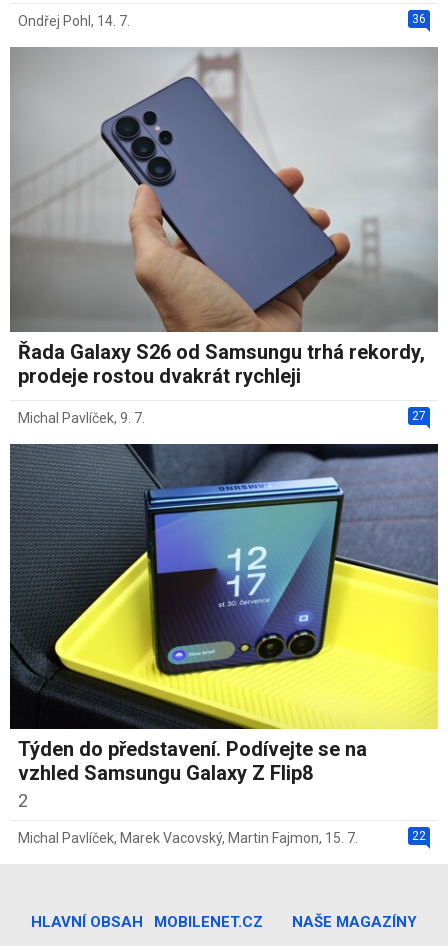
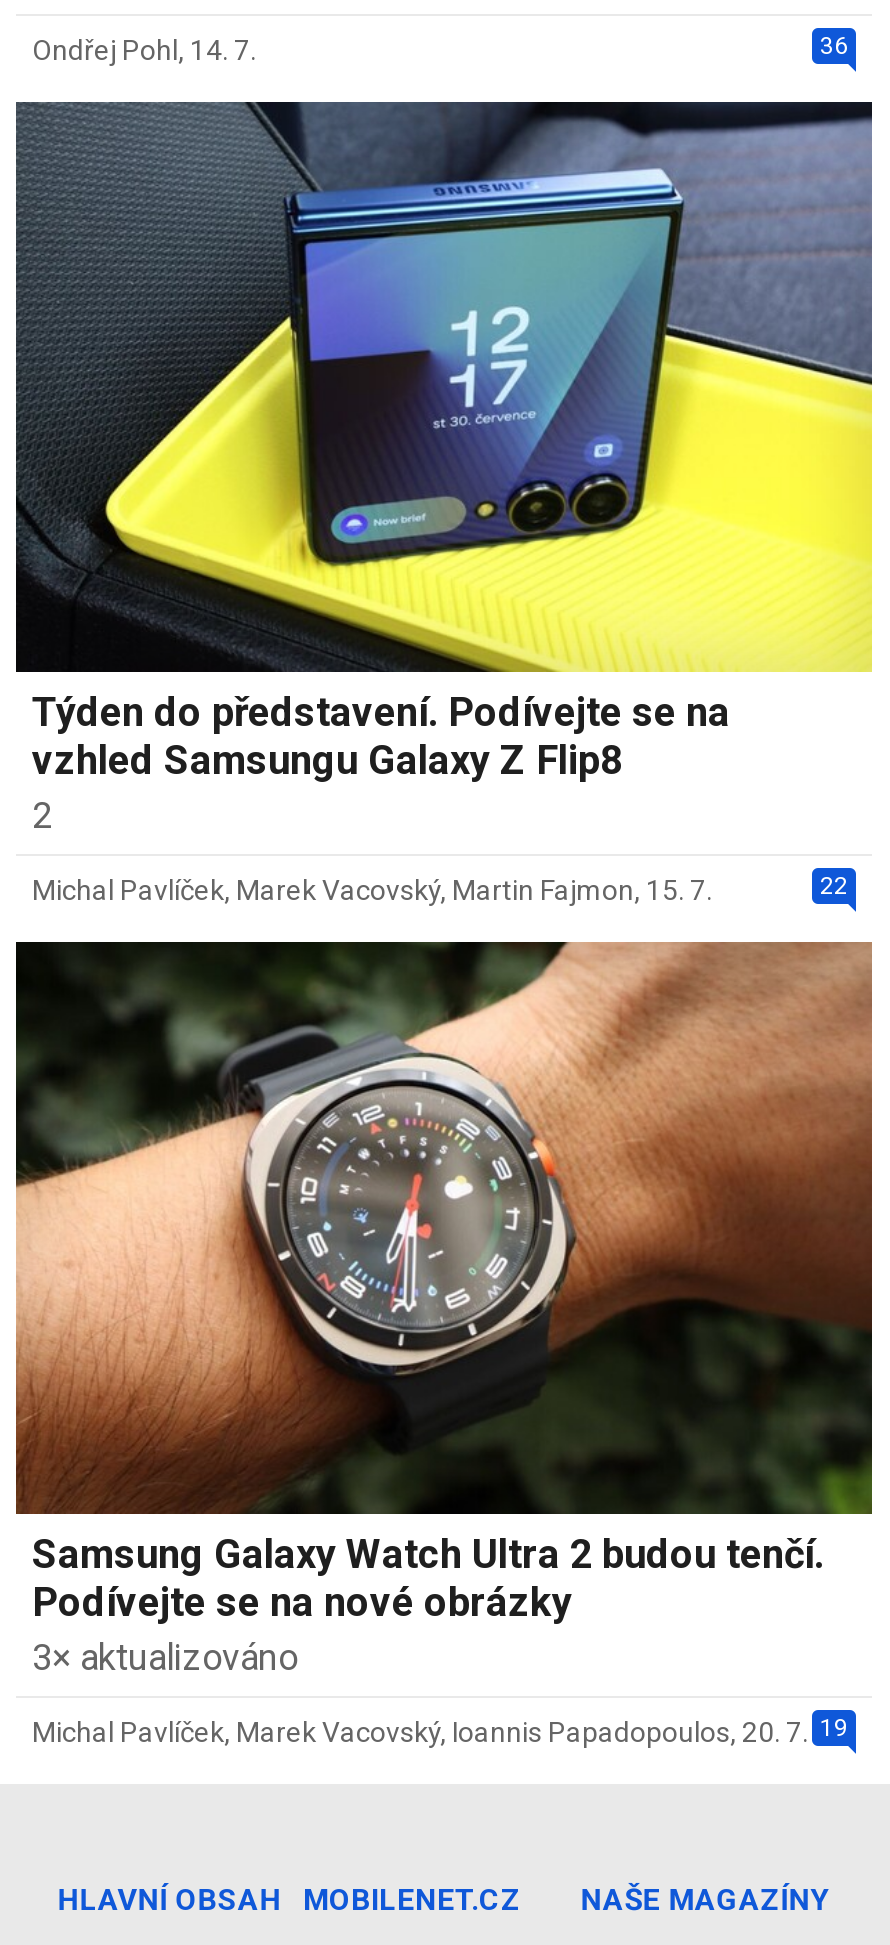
[10,48,439,426] [image] | Řada Galaxy S26 od Samsungu trhá rekordy, | prodeje rostou dvakrát rychleji | 27 | Michal Pavlíček, 9. 7. -> none
moved [9,443,439,846] -> [14,100,874,906]: [image] | Týden do představení. Podívejte se na | vzhled Samsungu Galaxy Z Flip8 | 2 | 22 | Michal Pavlíček, Marek Vacovský, Martin Fajmon, 15. 7.
none -> [14,940,874,1747] [image] | Samsung Galaxy Watch Ultra 2 budou tenčí. | Podívejte se na nové obrázky | 3× aktualizováno | 19 | Michal Pavlíček, Marek Vacovský, Ioannis Papadopoulos, 20. 7.

